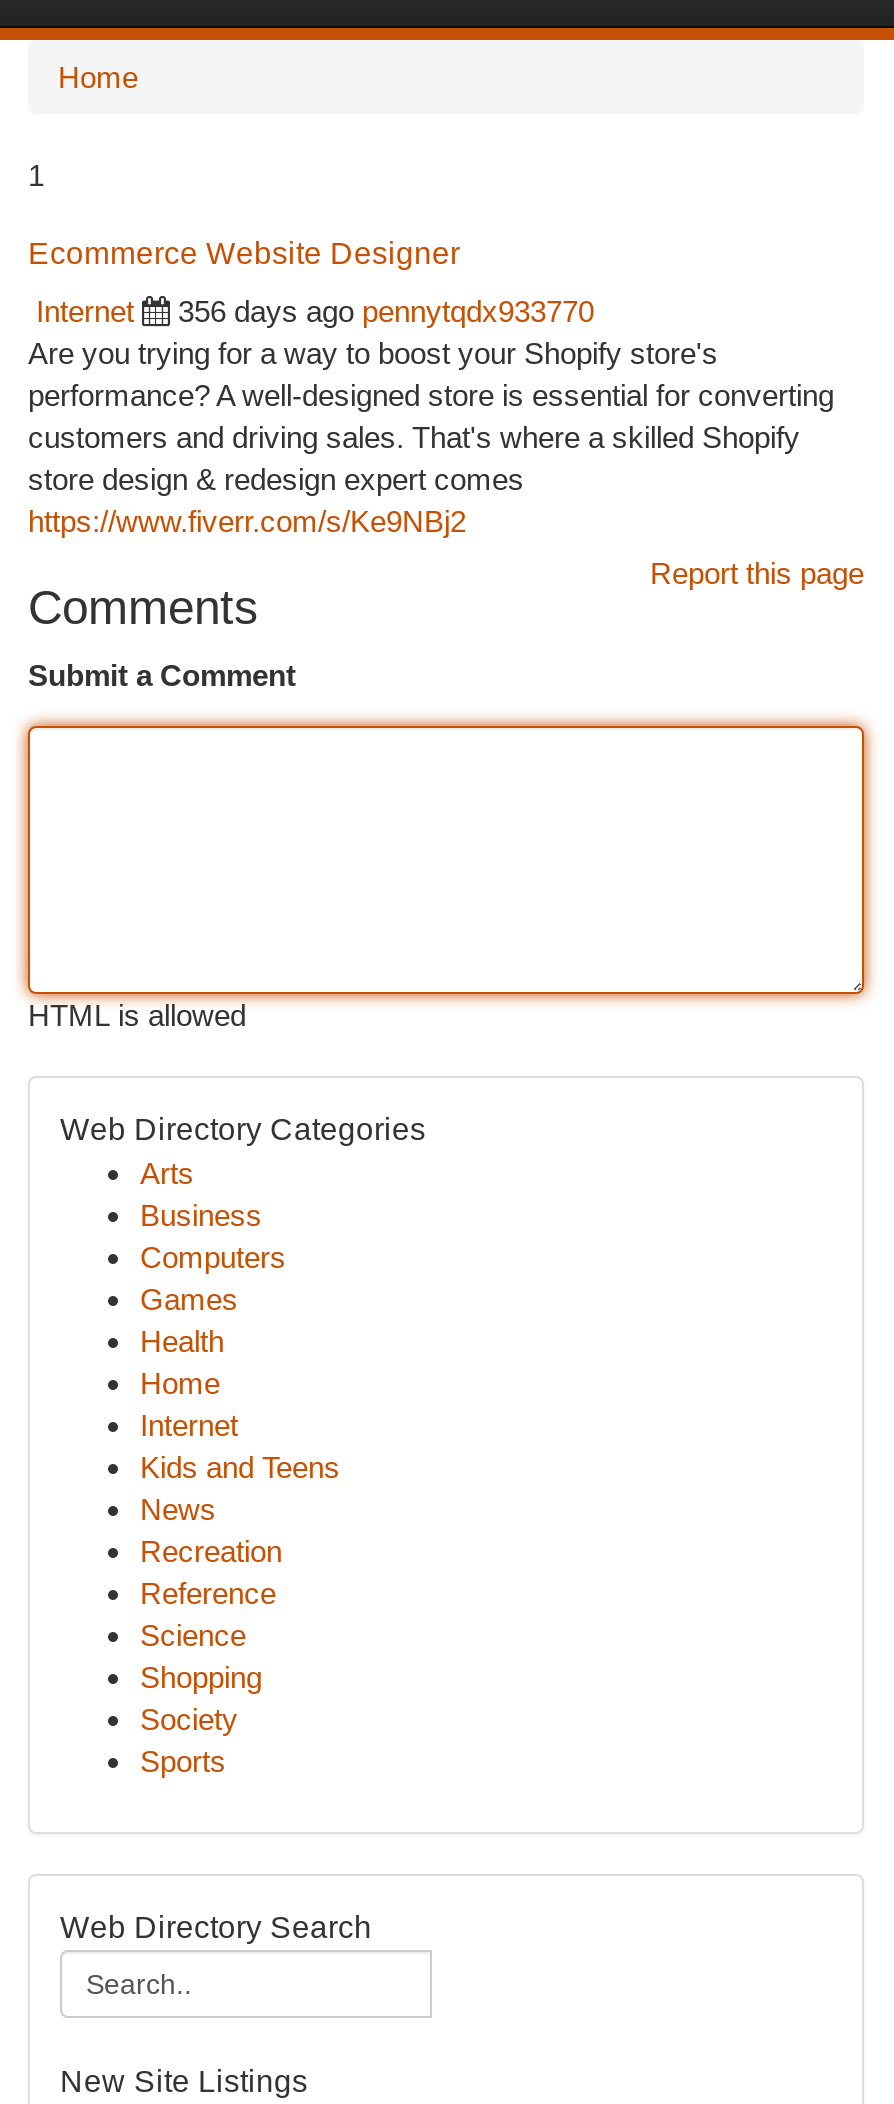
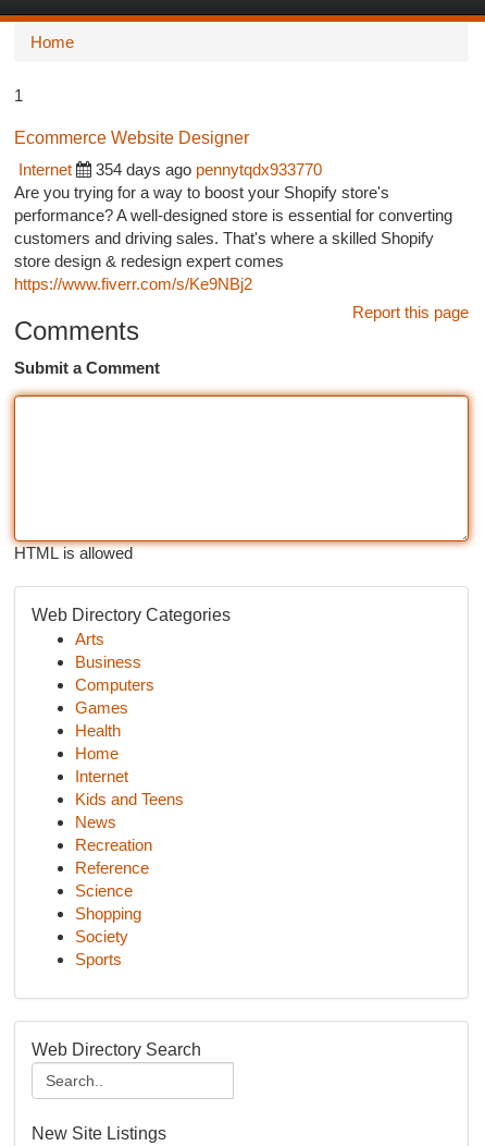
[178,294,594,328] 356 days ago pennytqdx933770 -> [96,160,322,179] 354 days ago pennytqdx933770

